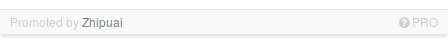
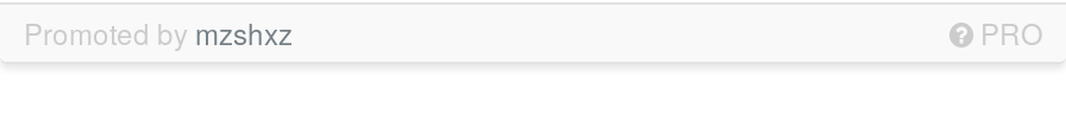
[10,13,123,30] Promoted by Zhipuai -> [24,12,293,52] Promoted by mzshxz

